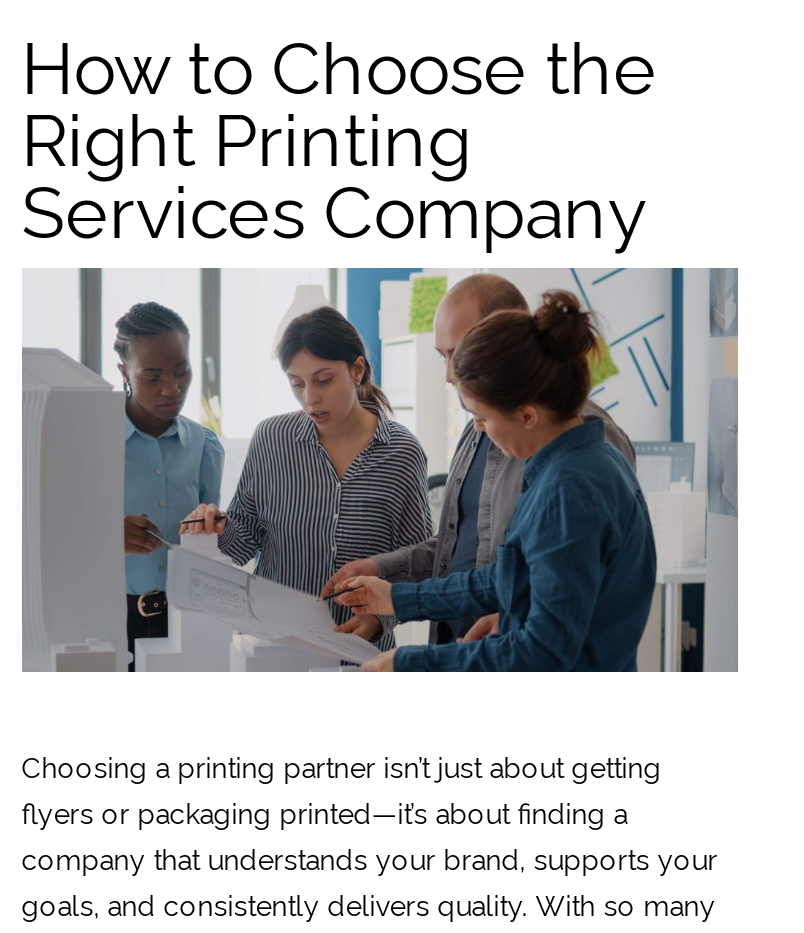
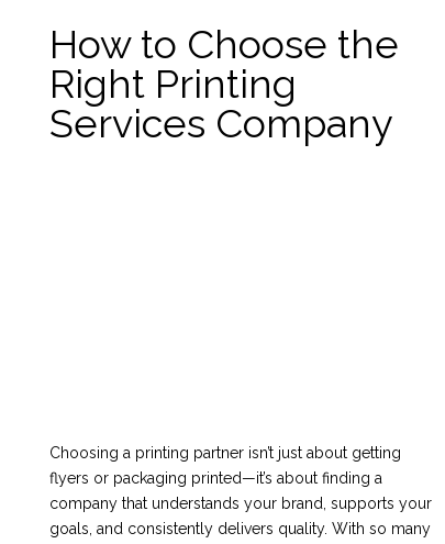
[20,266,740,674] [image] -> none

